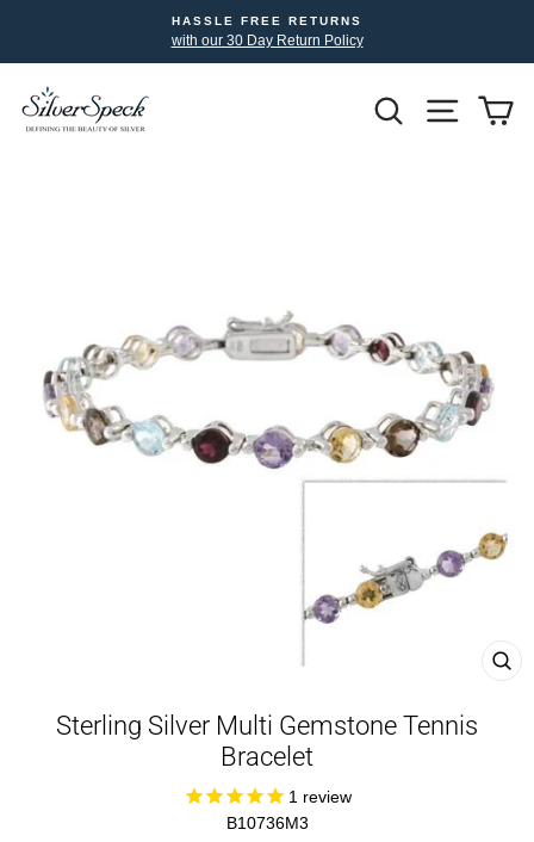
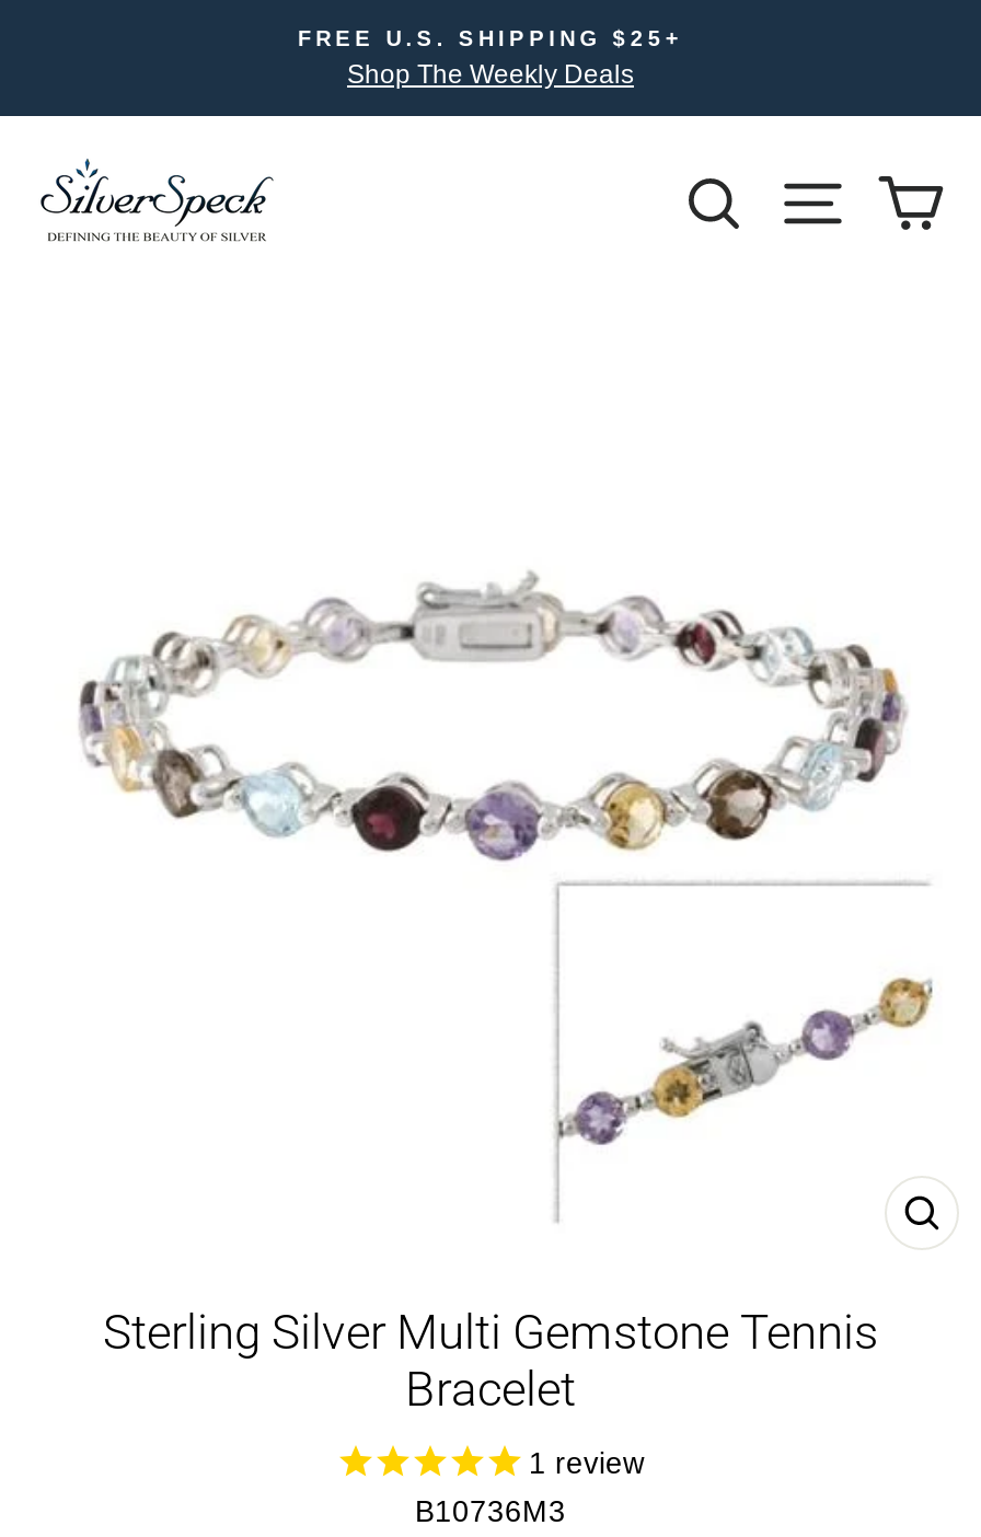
[171,14,363,49] HASSLE FREE RETURNS | with our 30 Day Return Policy -> [298,26,683,90] FREE U.S. SHIPPING $25+ | Shop The Weekly Deals

